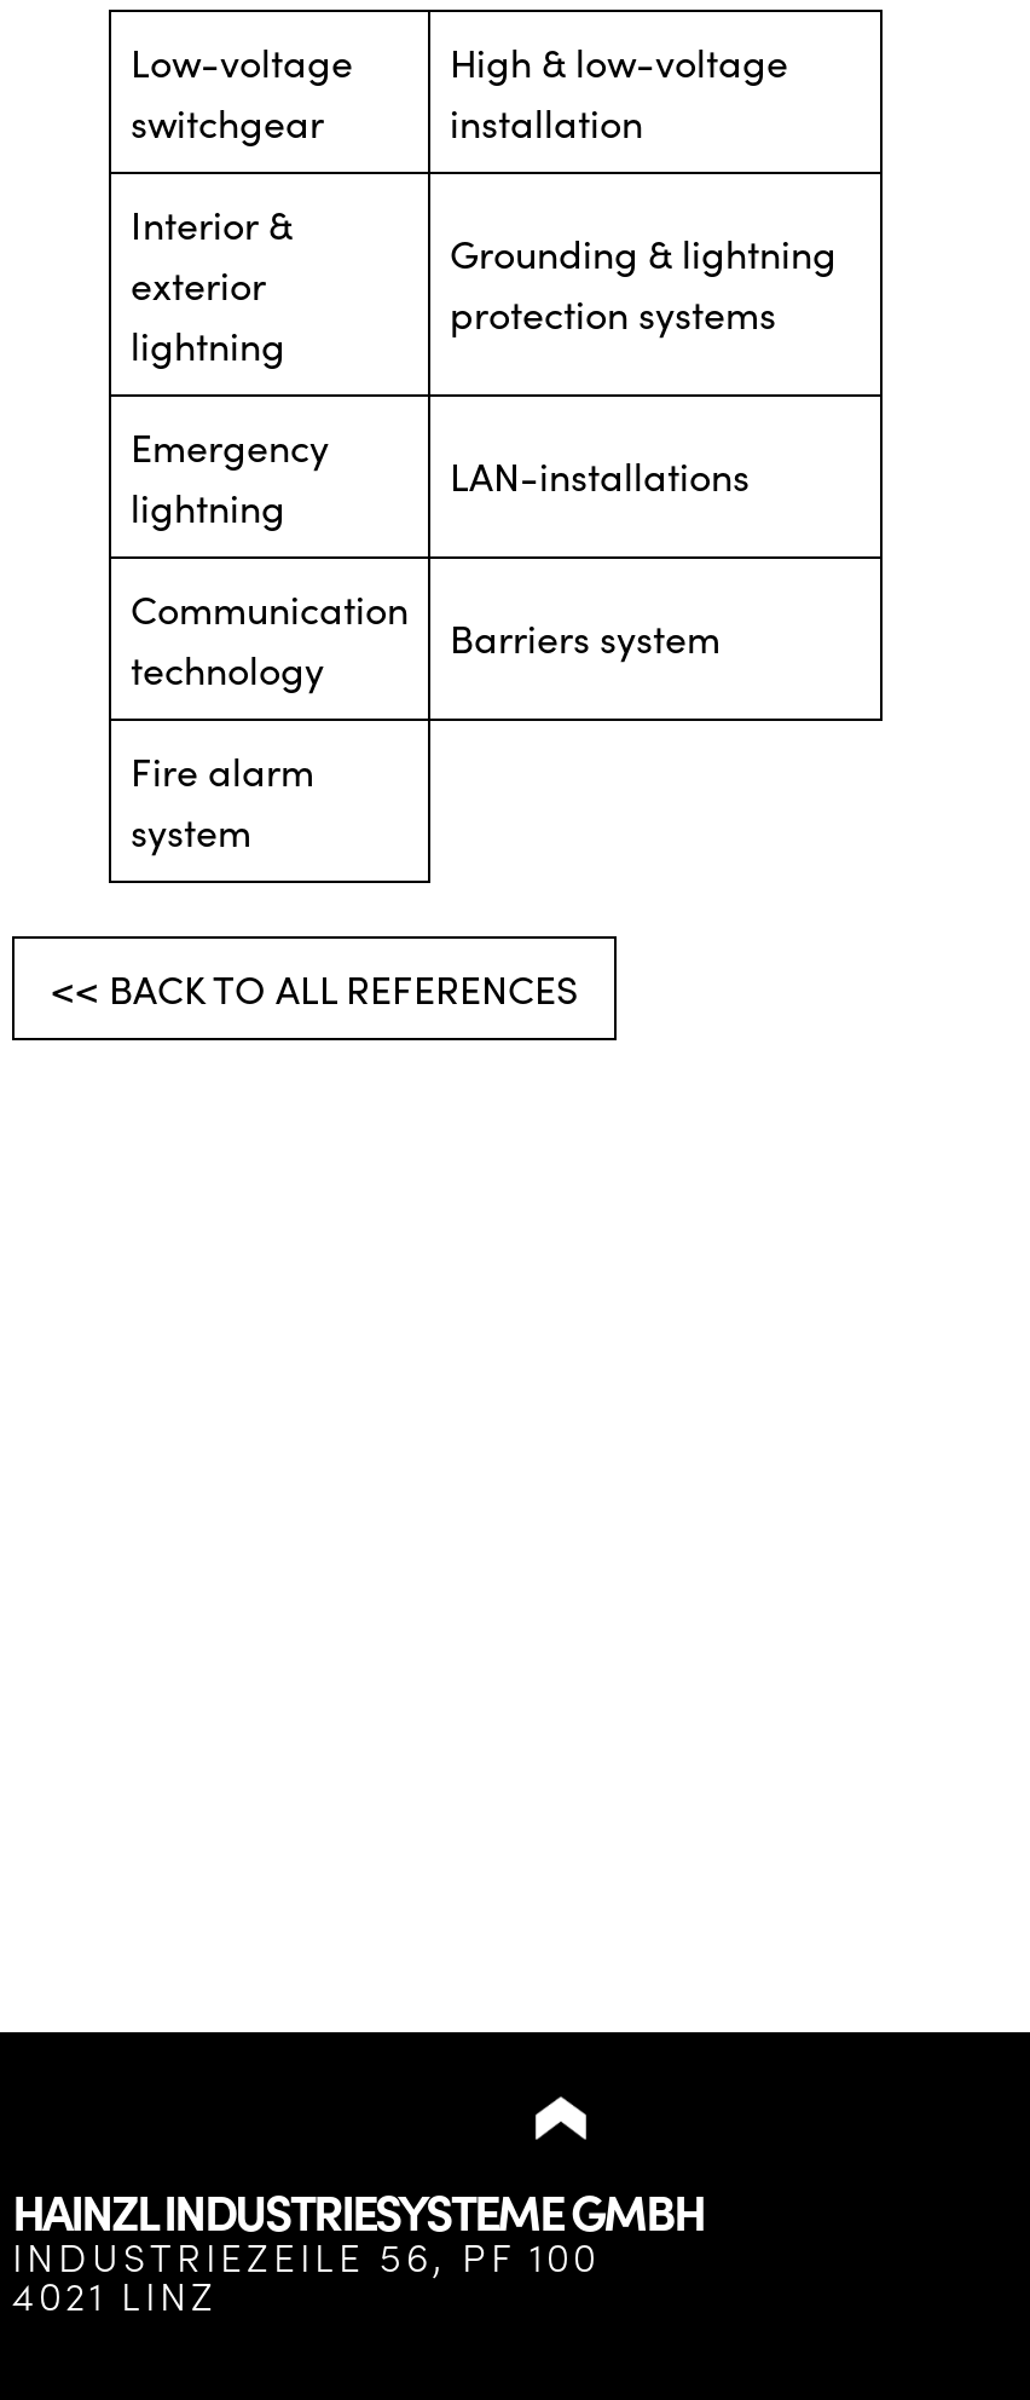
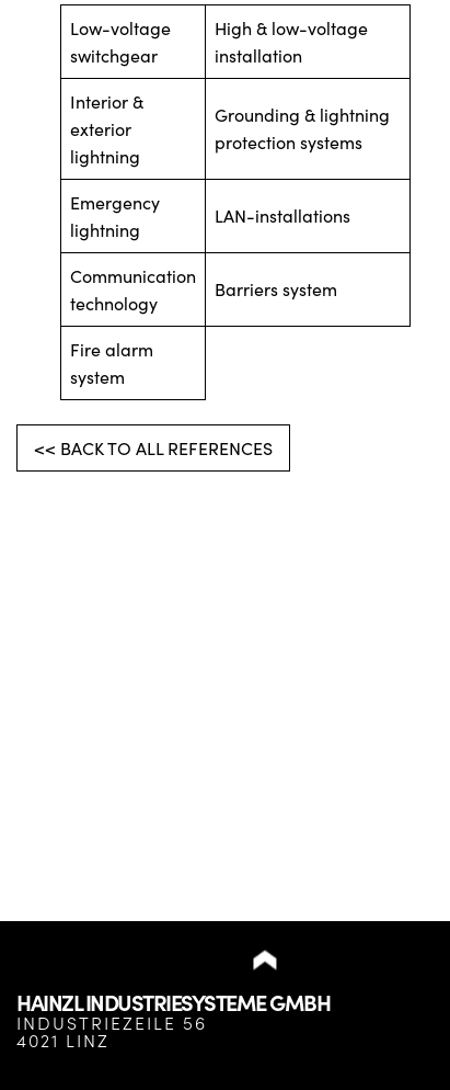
[12,2229,600,2282] INDUSTRIEZEILE 56, PF 100 -> [16,1010,207,1035] INDUSTRIEZEILE 56

